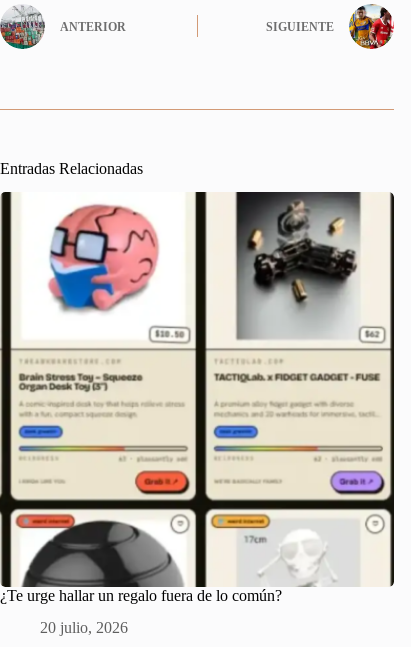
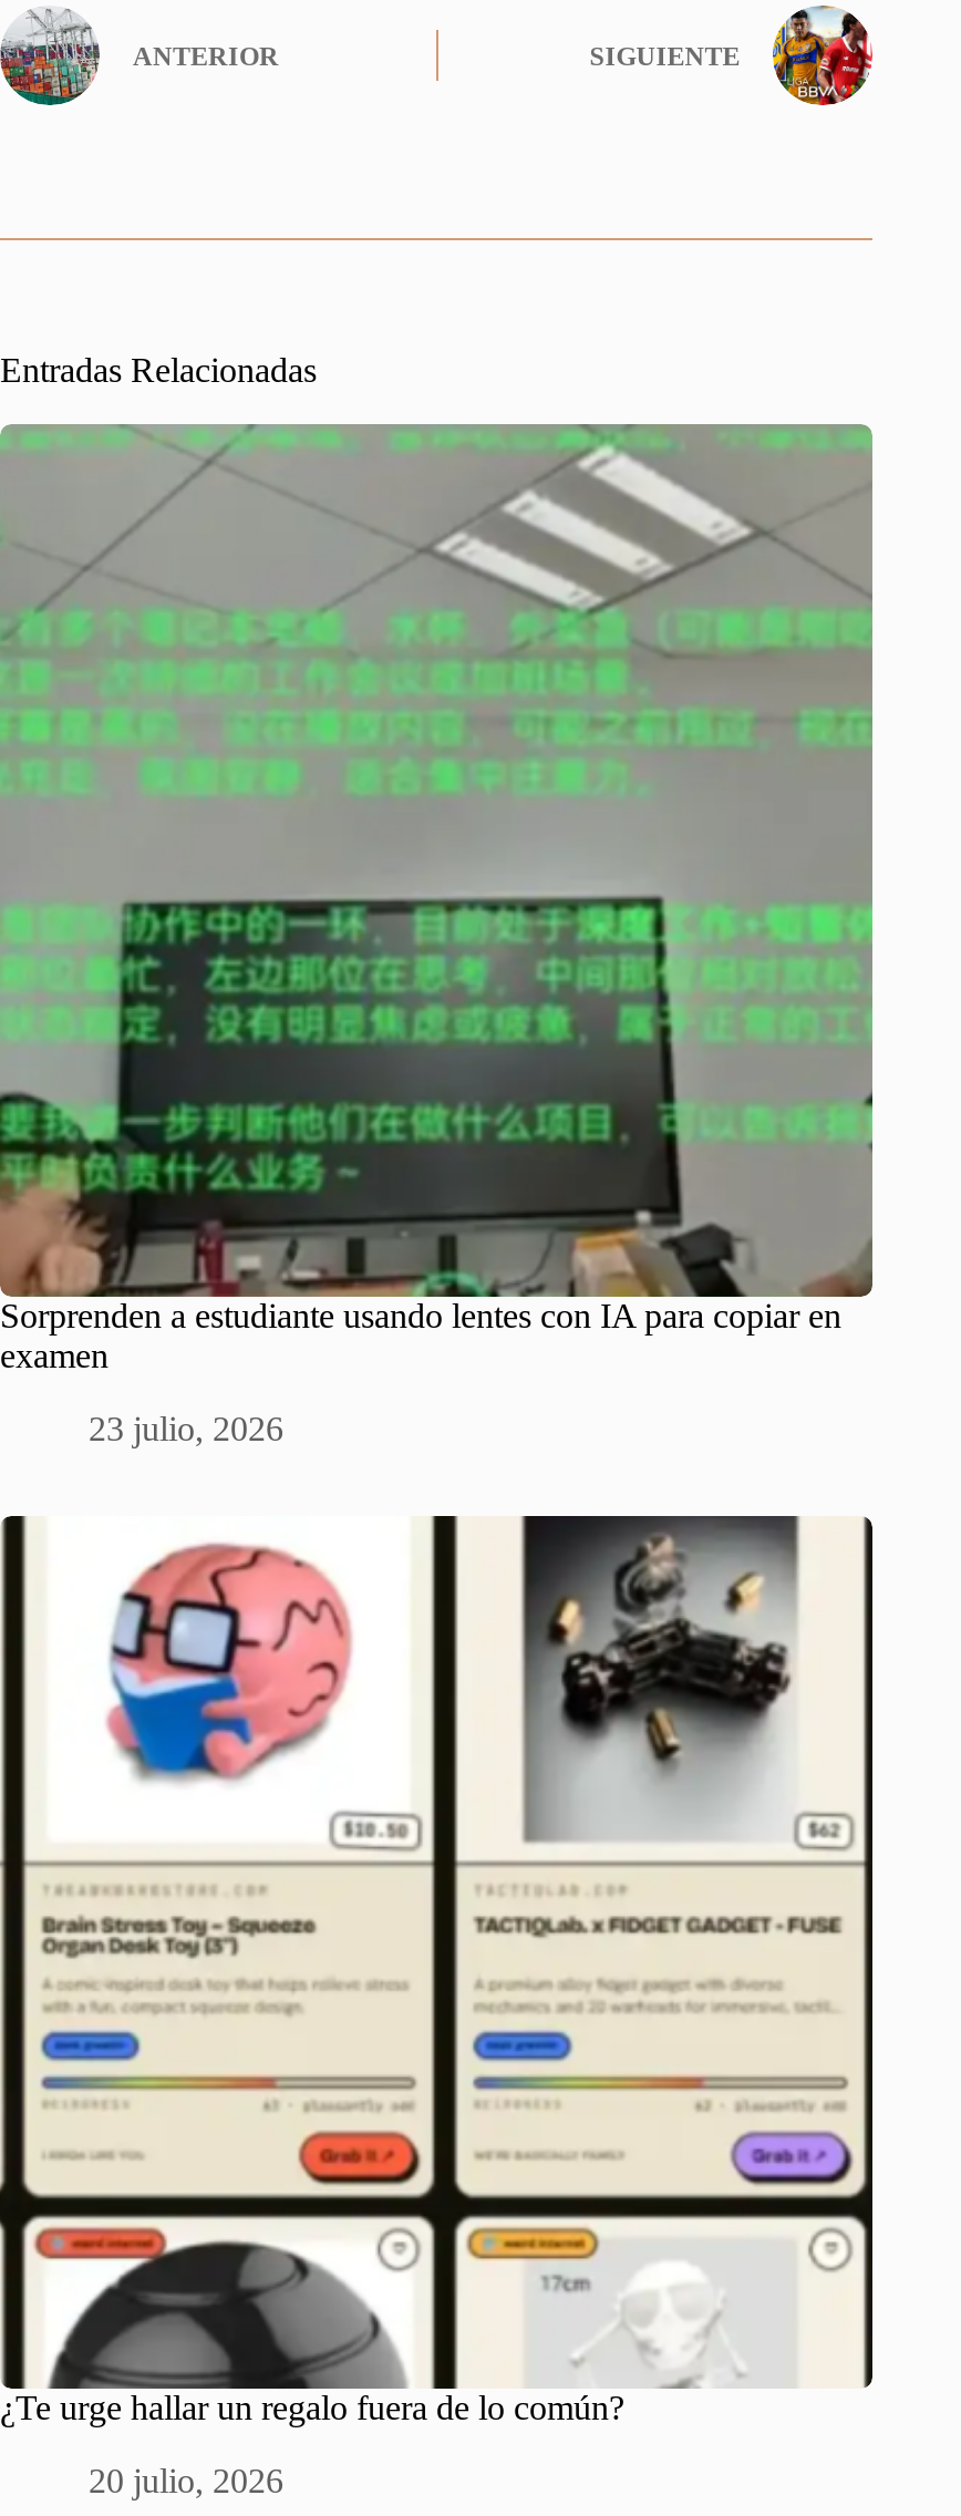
none -> [0,422,875,1446] [image] | Sorprenden a estudiante usando lentes con IA para copiar en | examen | 23 julio, 2026

